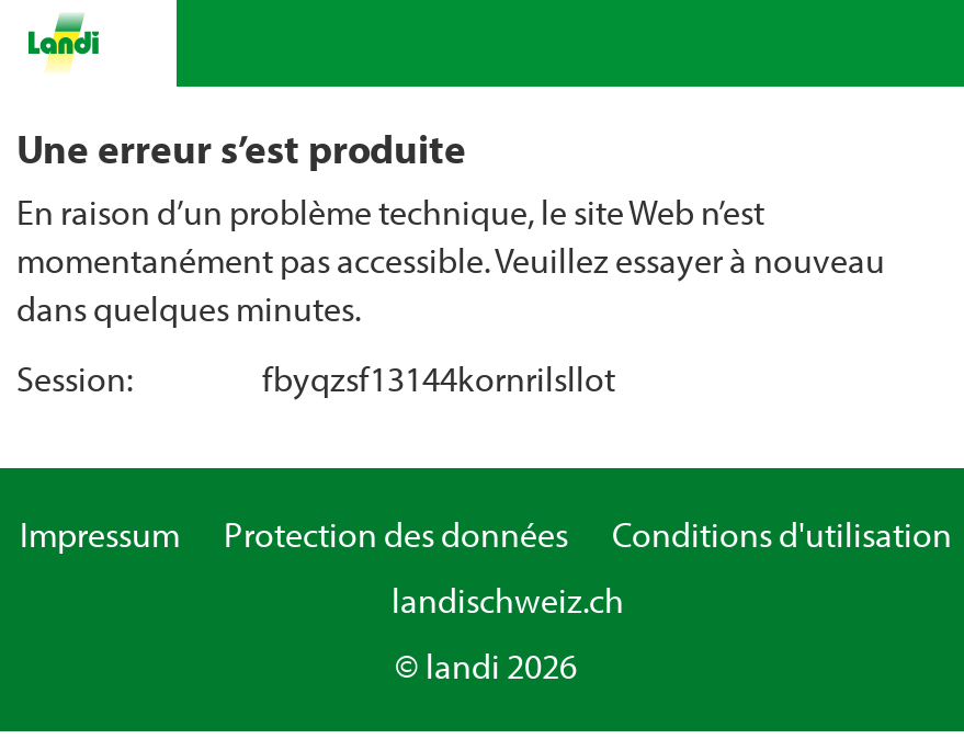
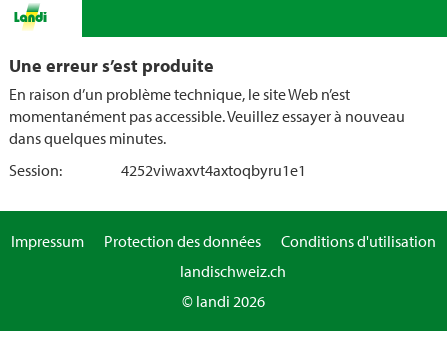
[262,356,615,400] fbyqzsf13144kornrilsllot -> [121,160,306,180] 4252viwaxvt4axtoqbyru1e1

